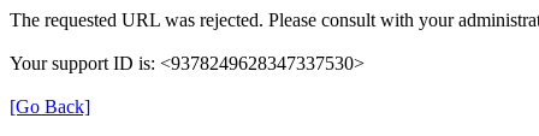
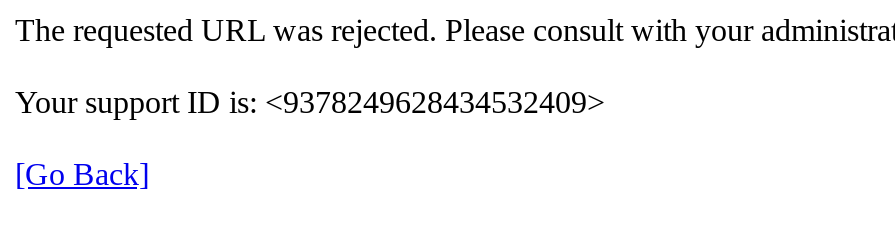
[10,53,365,73] Your support ID is: <9378249628347337530> -> [15,85,605,119] Your support ID is: <9378249628434532409>

